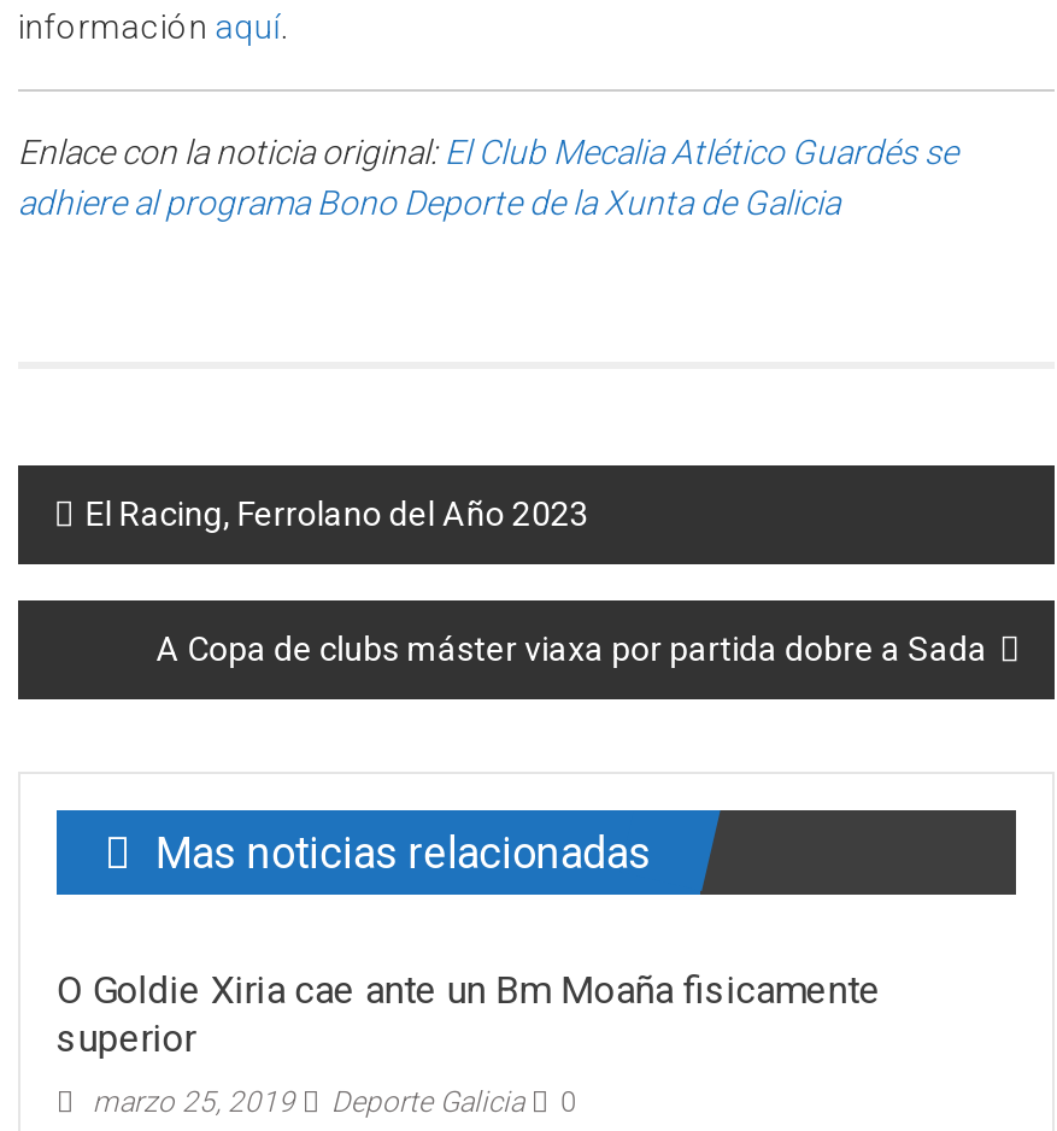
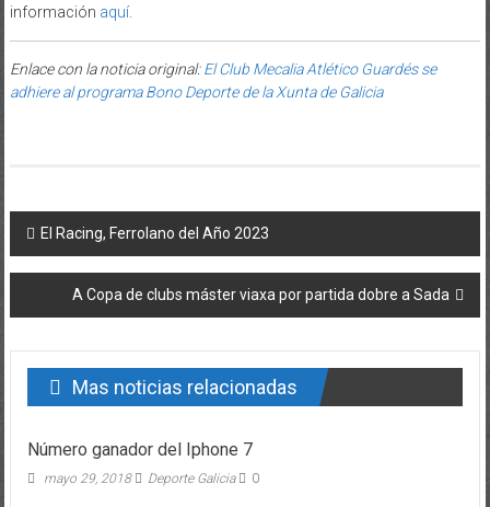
[56,968,881,1062] O Goldie Xiria cae ante un Bm Moaña fisicamente | superior -> [27,439,253,460] Número ganador del Iphone 7
[93,1086,577,1120] marzo 25, 2019 Deporte Galicia 0 -> [44,471,259,487] mayo 29, 2018 Deporte Galicia 0

